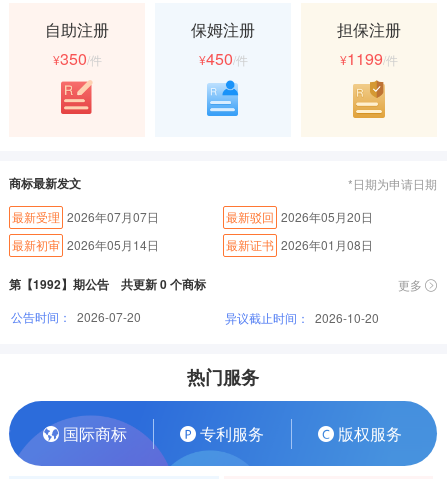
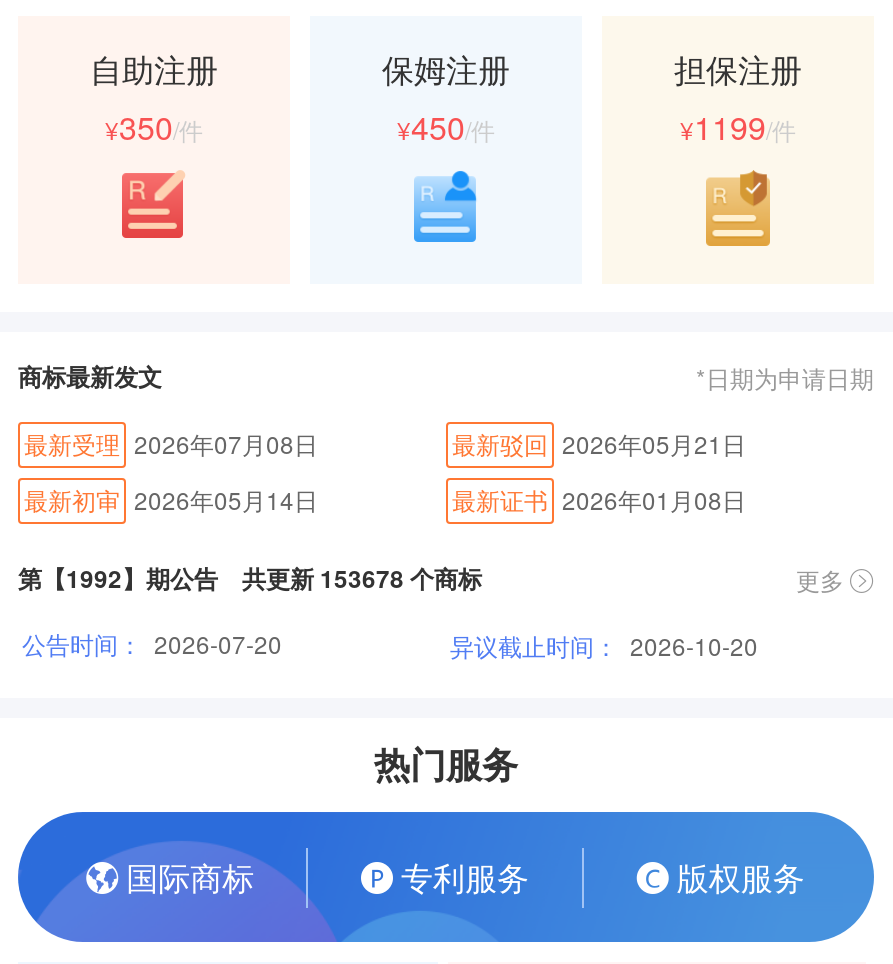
[12,208,159,225] 最新受理 2026年07月07日 -> [24,426,318,460] 最新受理 2026年07月08日
[226,208,373,225] 最新驳回 2026年05月20日 -> [452,426,746,460] 最新驳回 2026年05月21日
[9,275,206,293] 第【1992】期公告 共更新 0 个商标 -> [18,560,482,596] 第【1992】期公告 共更新 153678 个商标

